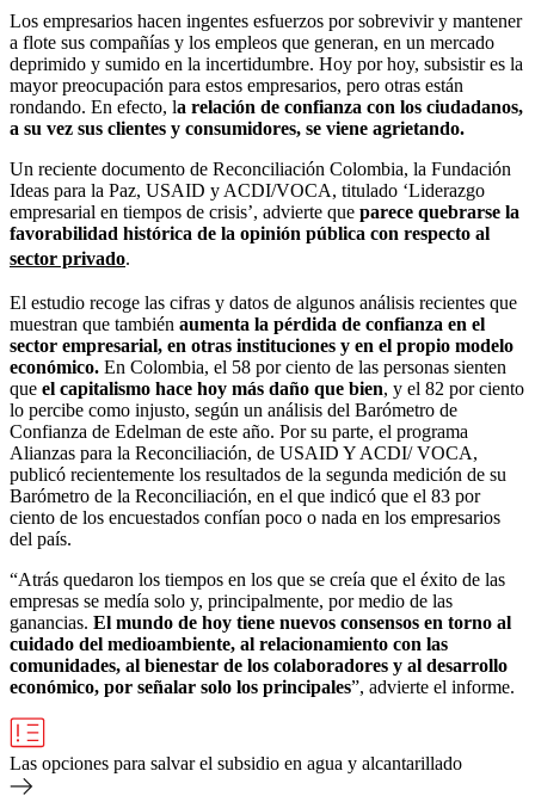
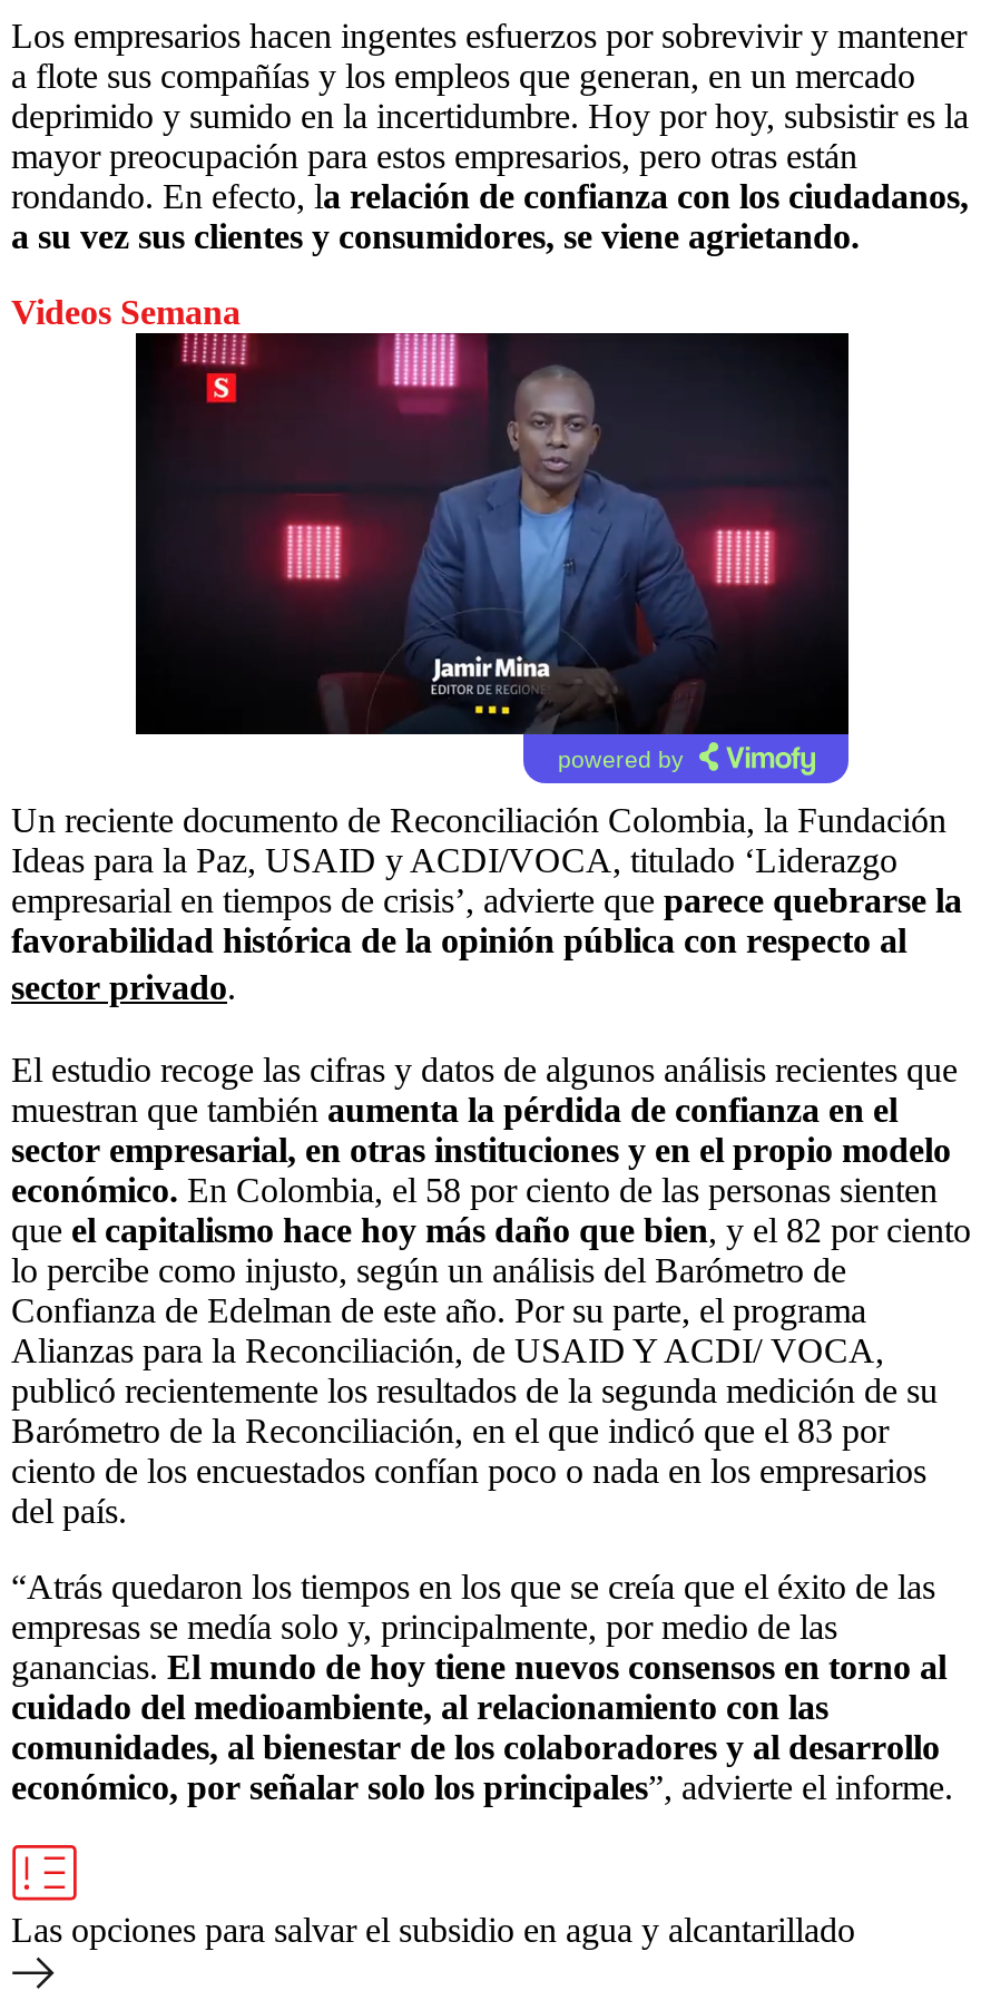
none -> [11,292,241,330] Videos Semana
none -> [134,331,851,786] [image] | powered by

